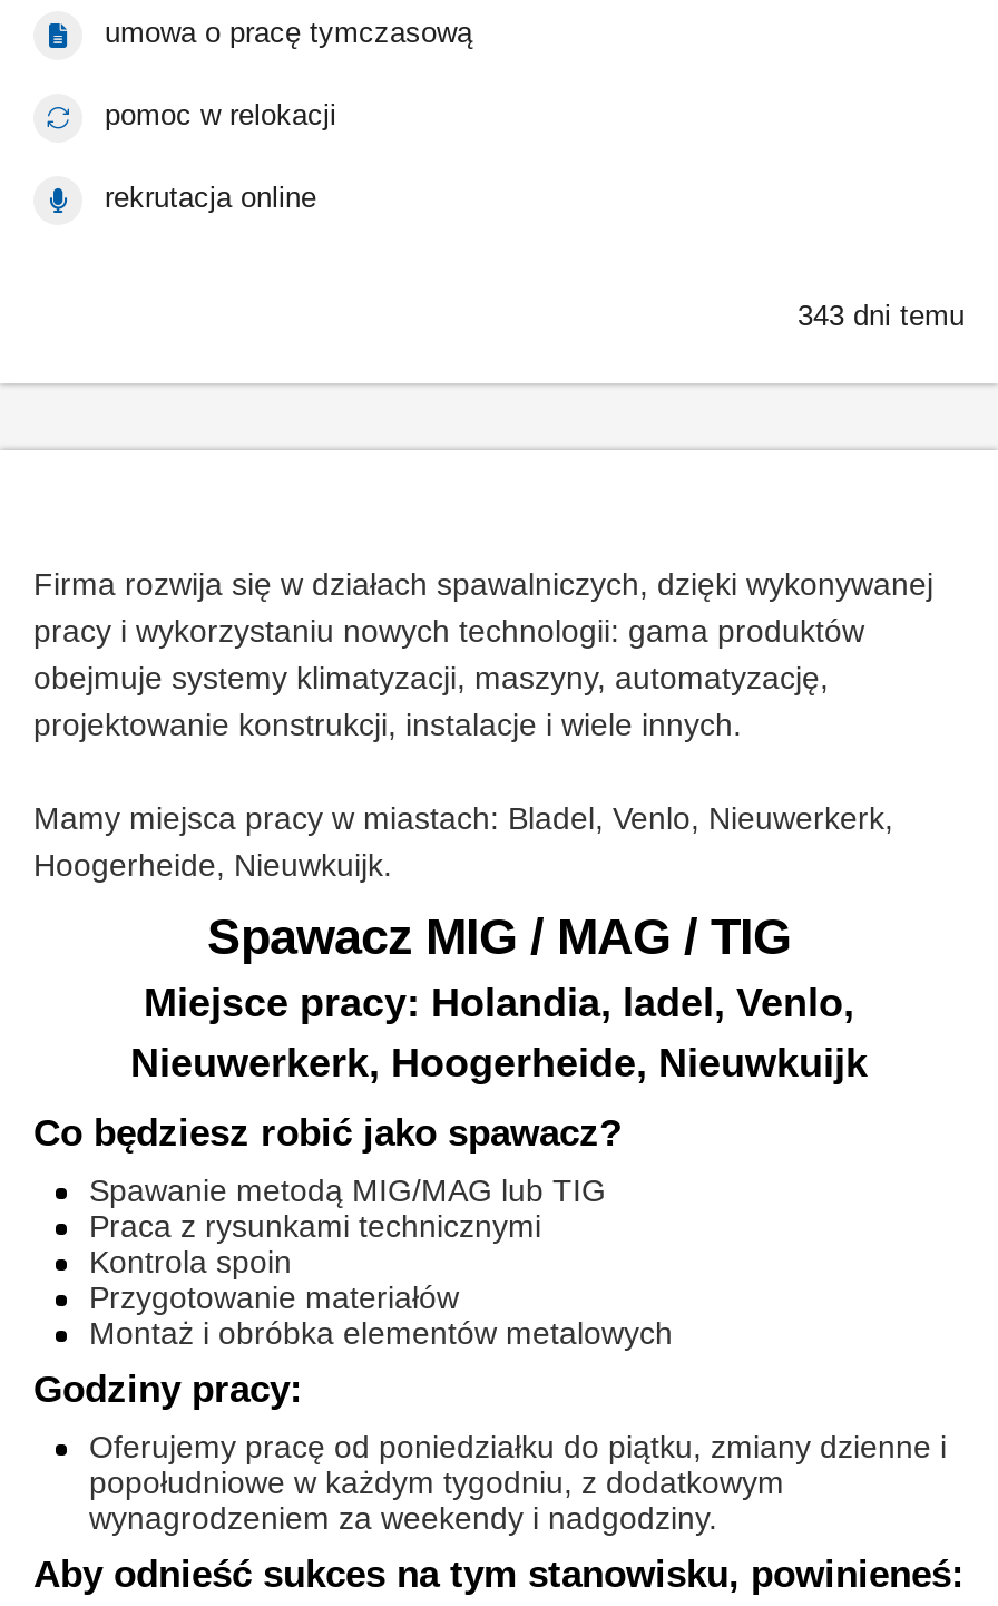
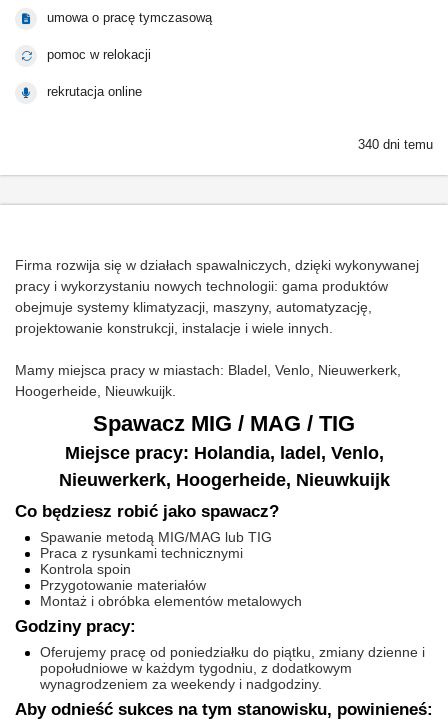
[798,299,965,332] 343 dni temu -> [358,137,433,152] 340 dni temu

